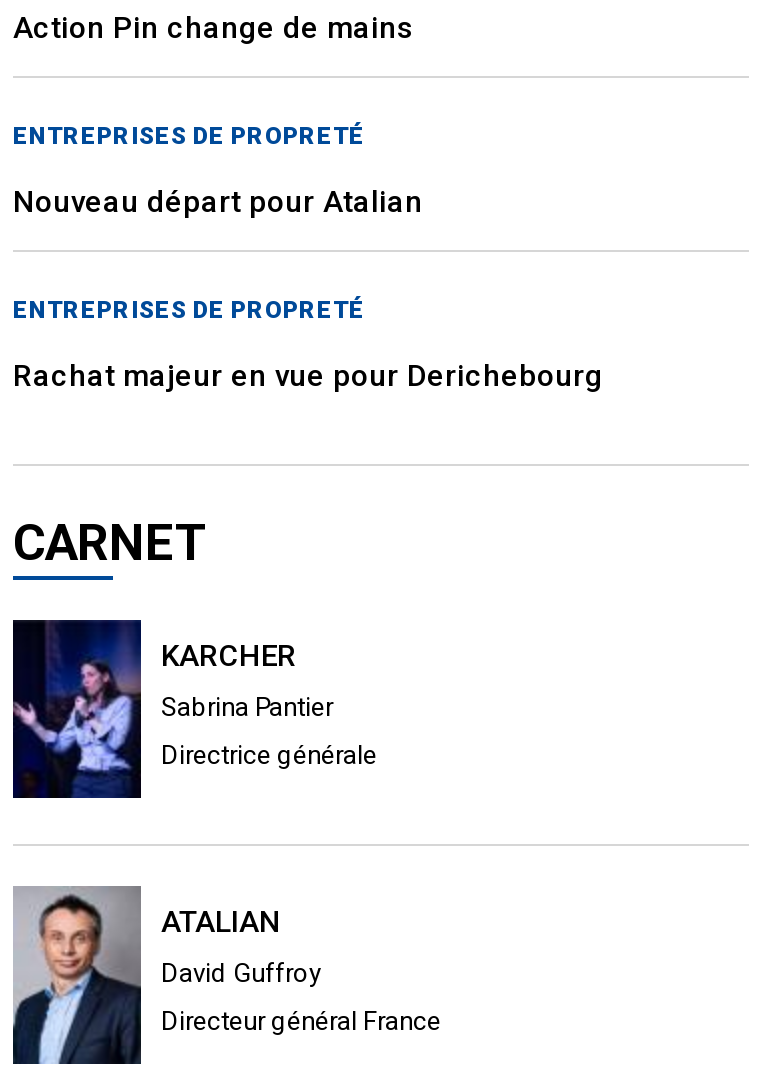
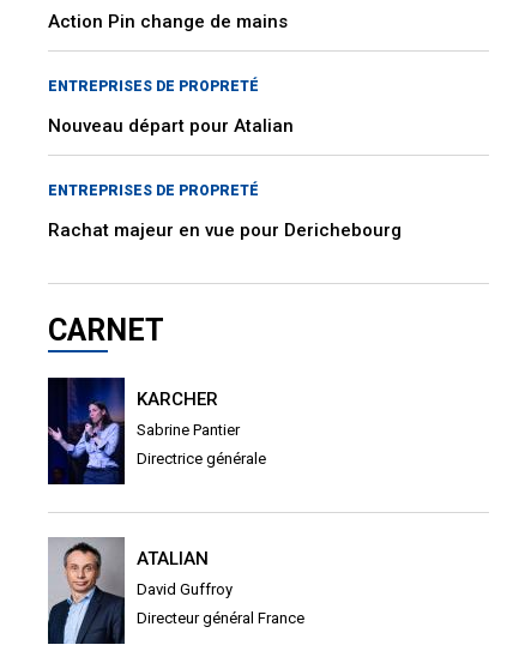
[161,692,333,722] Sabrina Pantier -> [137,420,240,438] Sabrine Pantier

